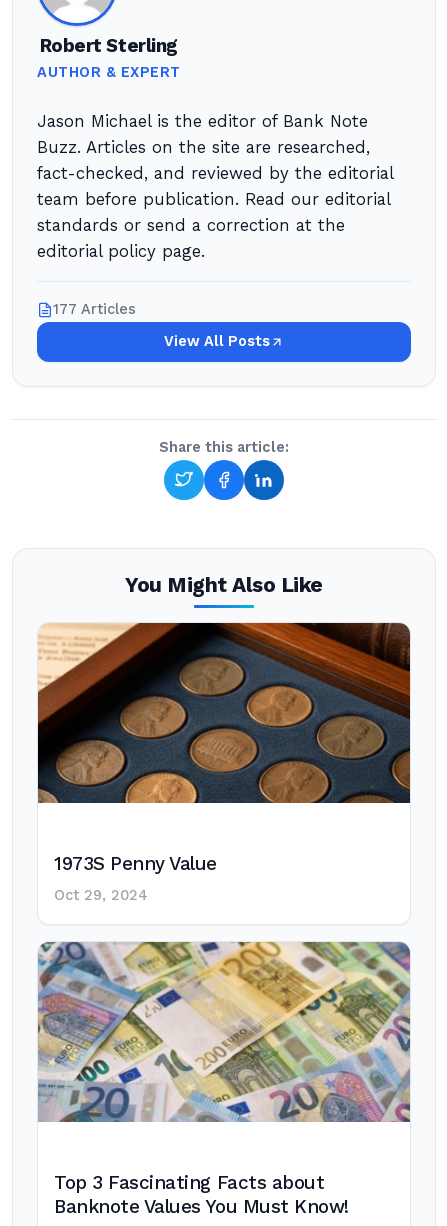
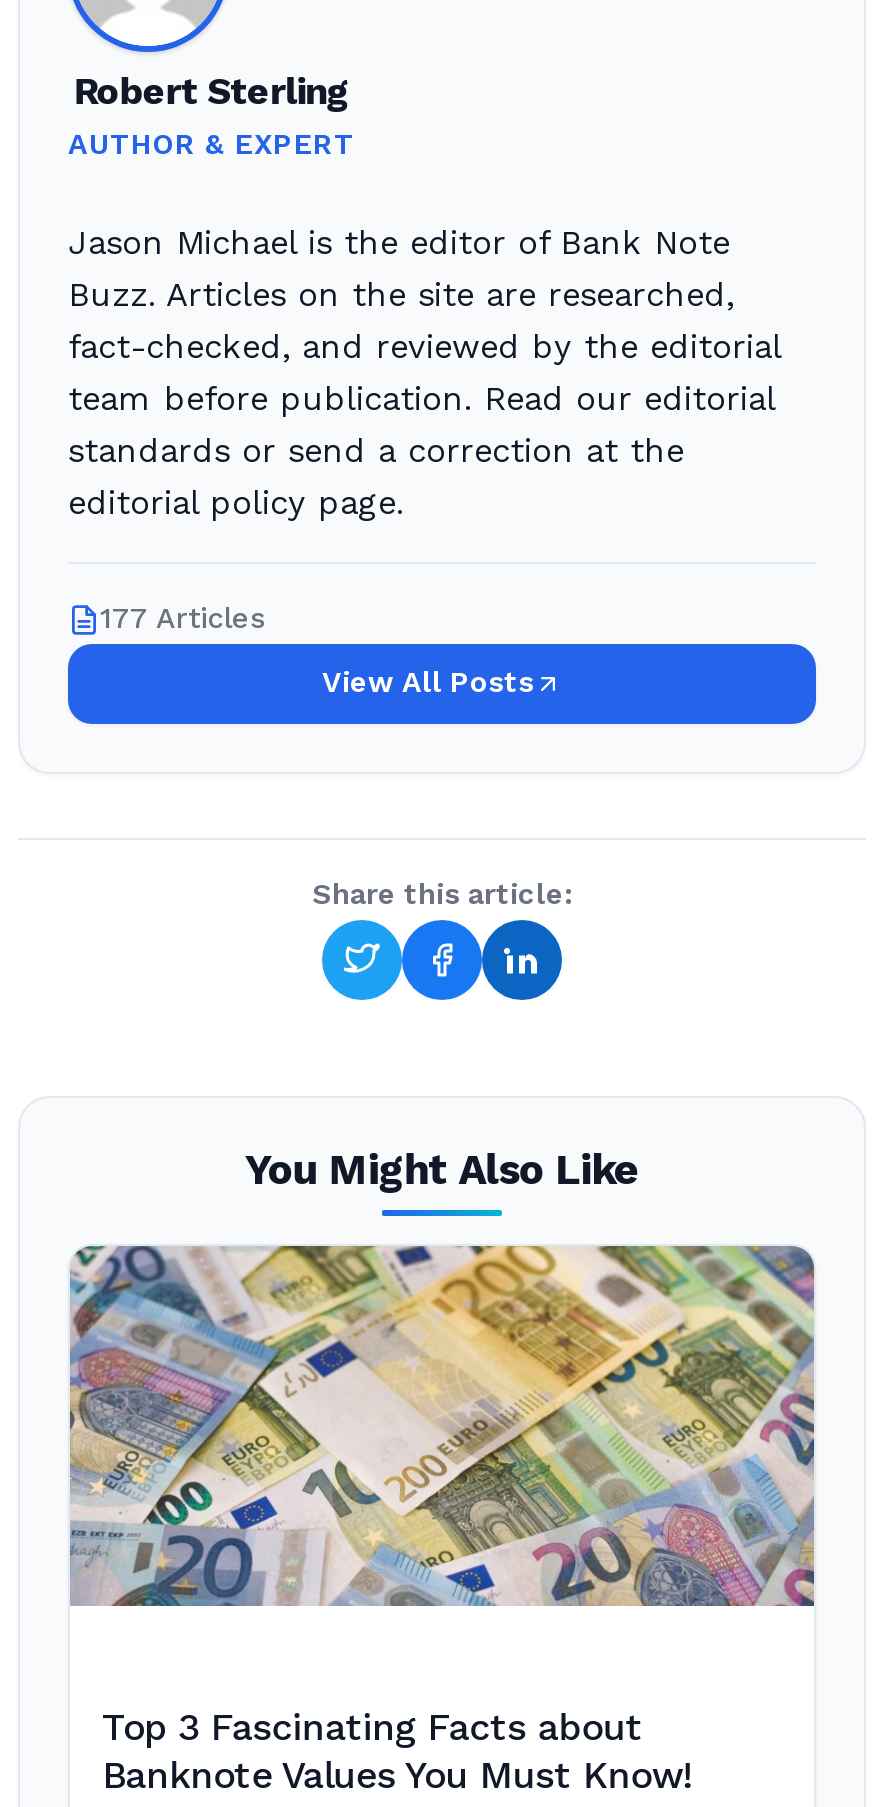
[37,622,411,804] [image] -> none
[54,853,217,904] 1973S Penny Value | Oct 29, 2024 -> none

